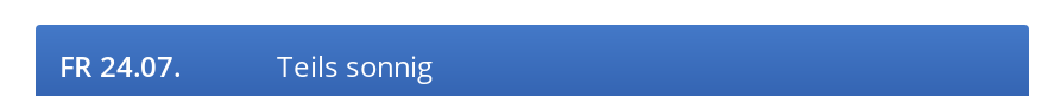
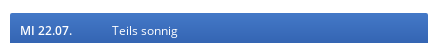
[59,46,181,87] FR 24.07. -> [20,22,72,39] MI 22.07.

